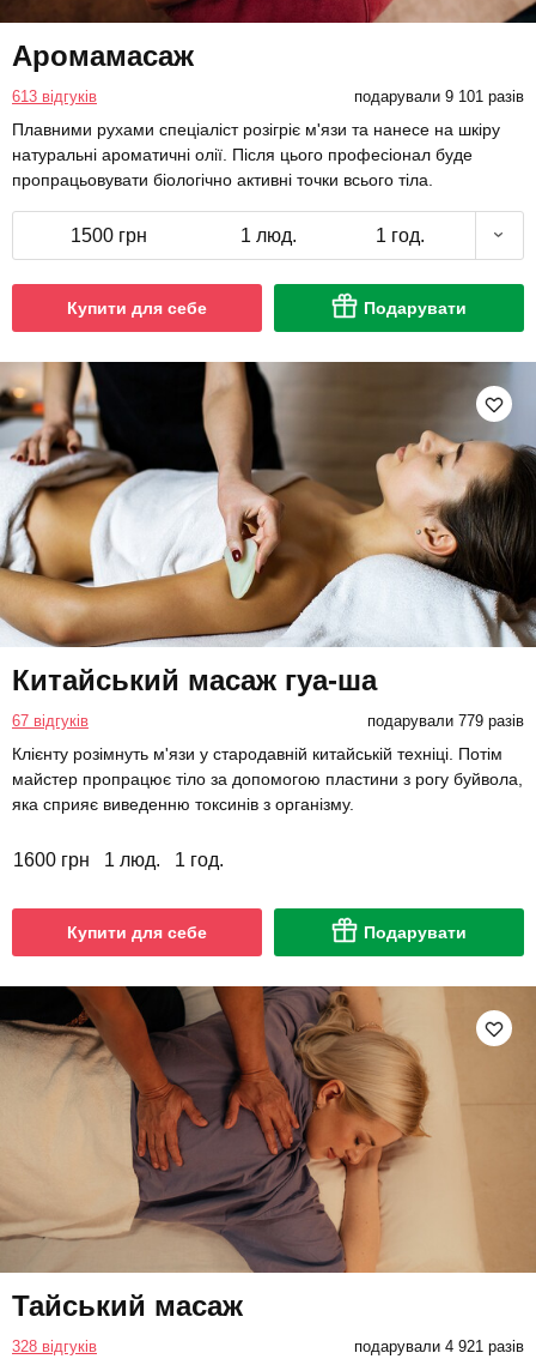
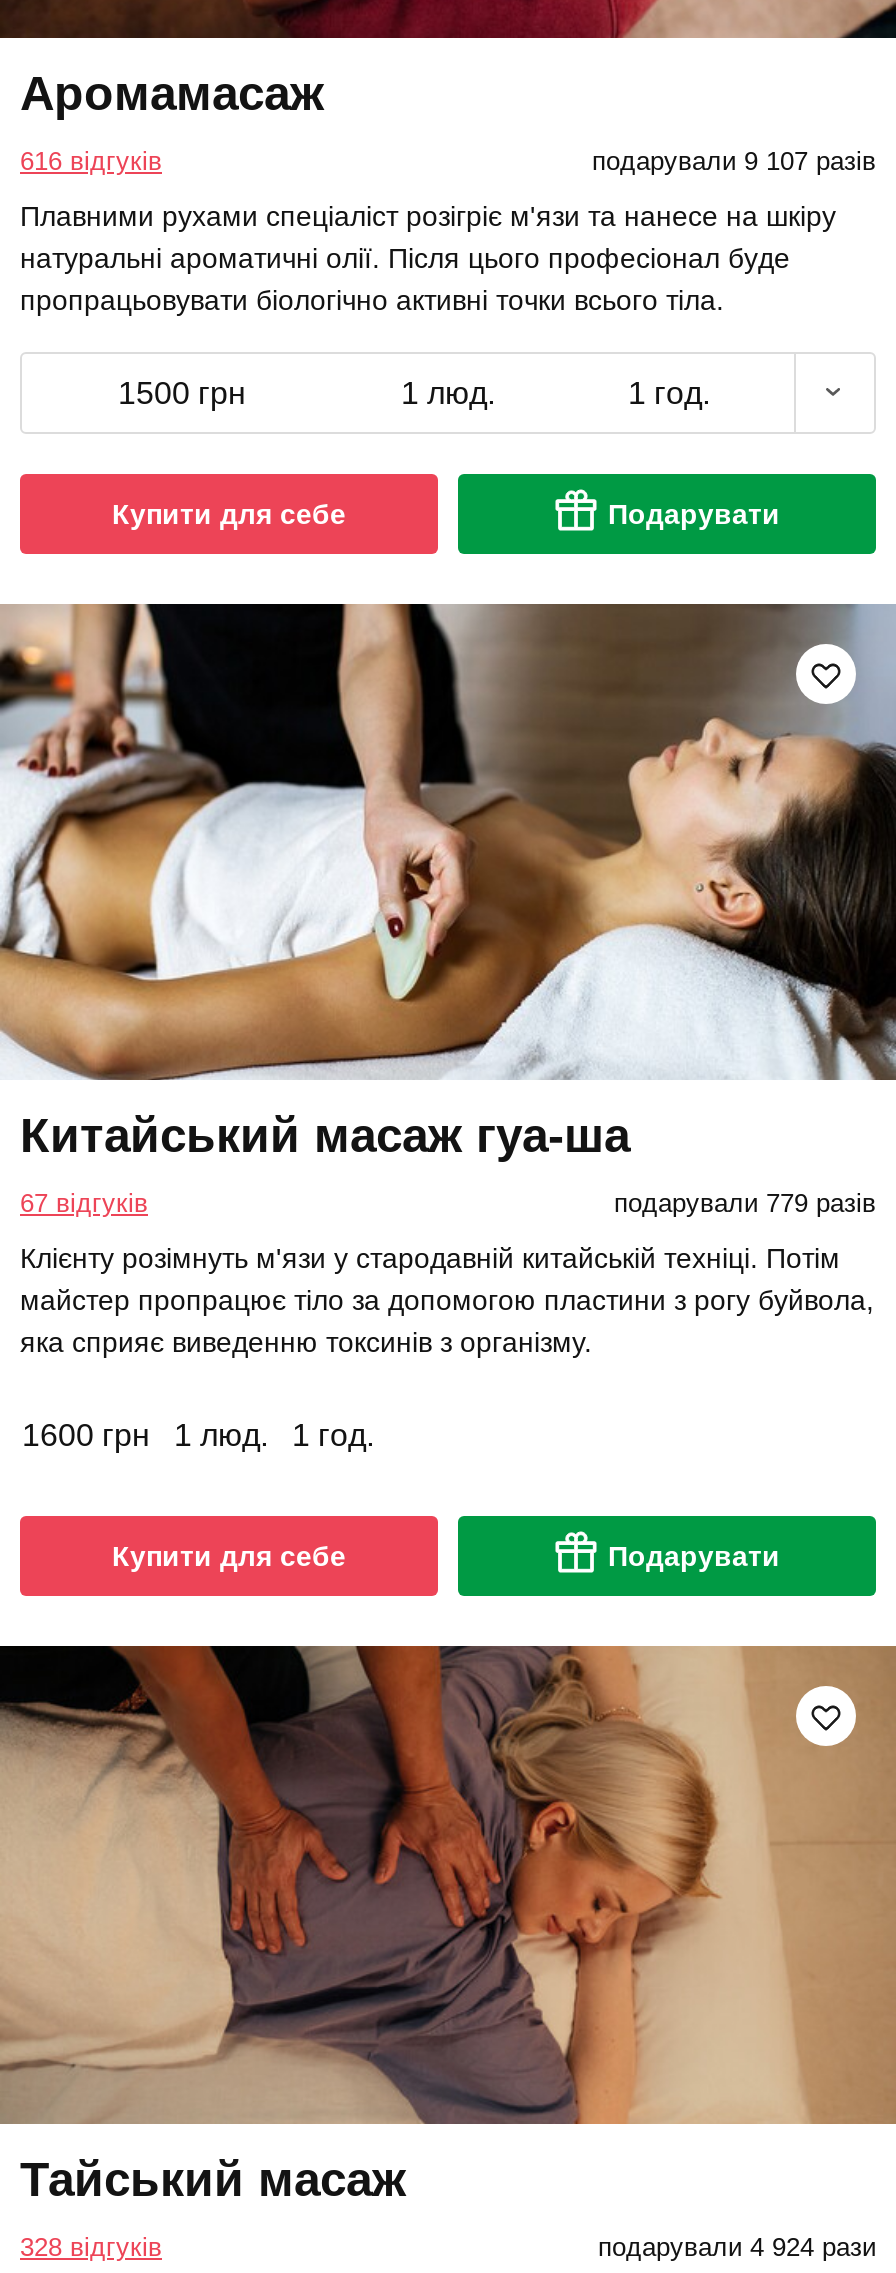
[12,87,97,105] 613 відгуків -> [20,146,162,176] 616 відгуків
[354,87,524,105] подарували 9 101 разів -> [592,146,876,176] подарували 9 107 разів
[354,1337,524,1355] подарували 4 921 разів -> [598,2231,876,2261] подарували 4 924 рази

